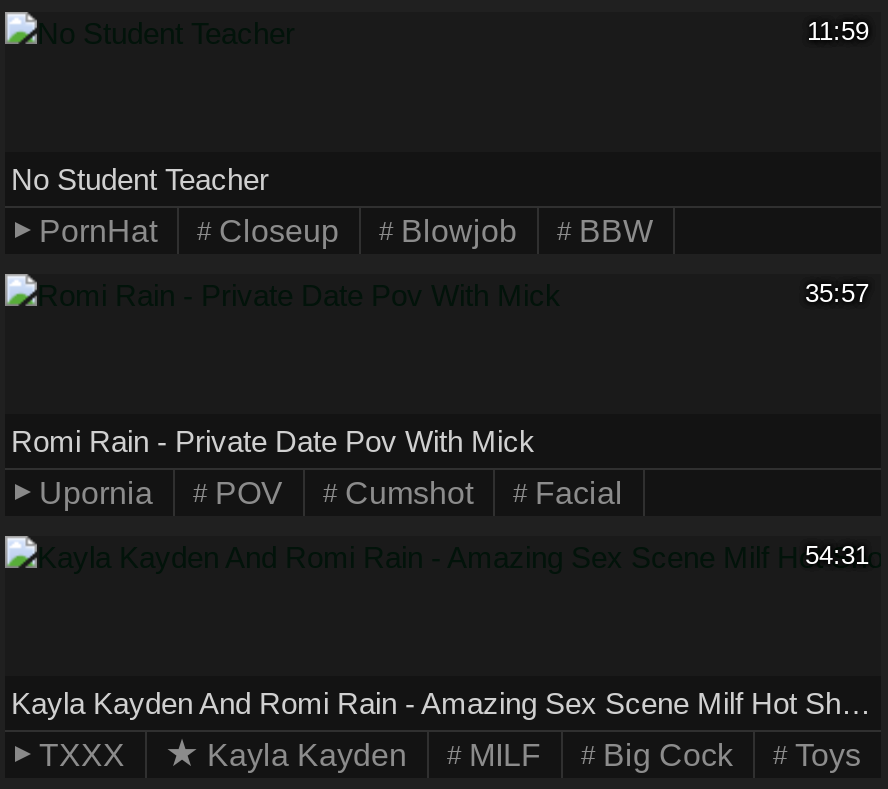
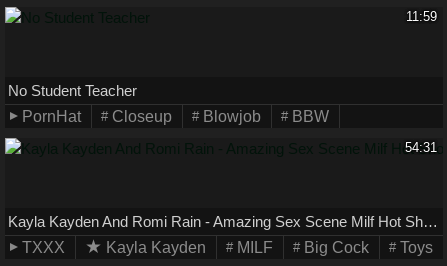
[805,278,869,308] 35:57 -> none
[11,424,535,458] Romi Rain - Private Date Pov With Mick -> none
[39,476,623,510] Upornia | POV | Cumshot | Facial -> none

